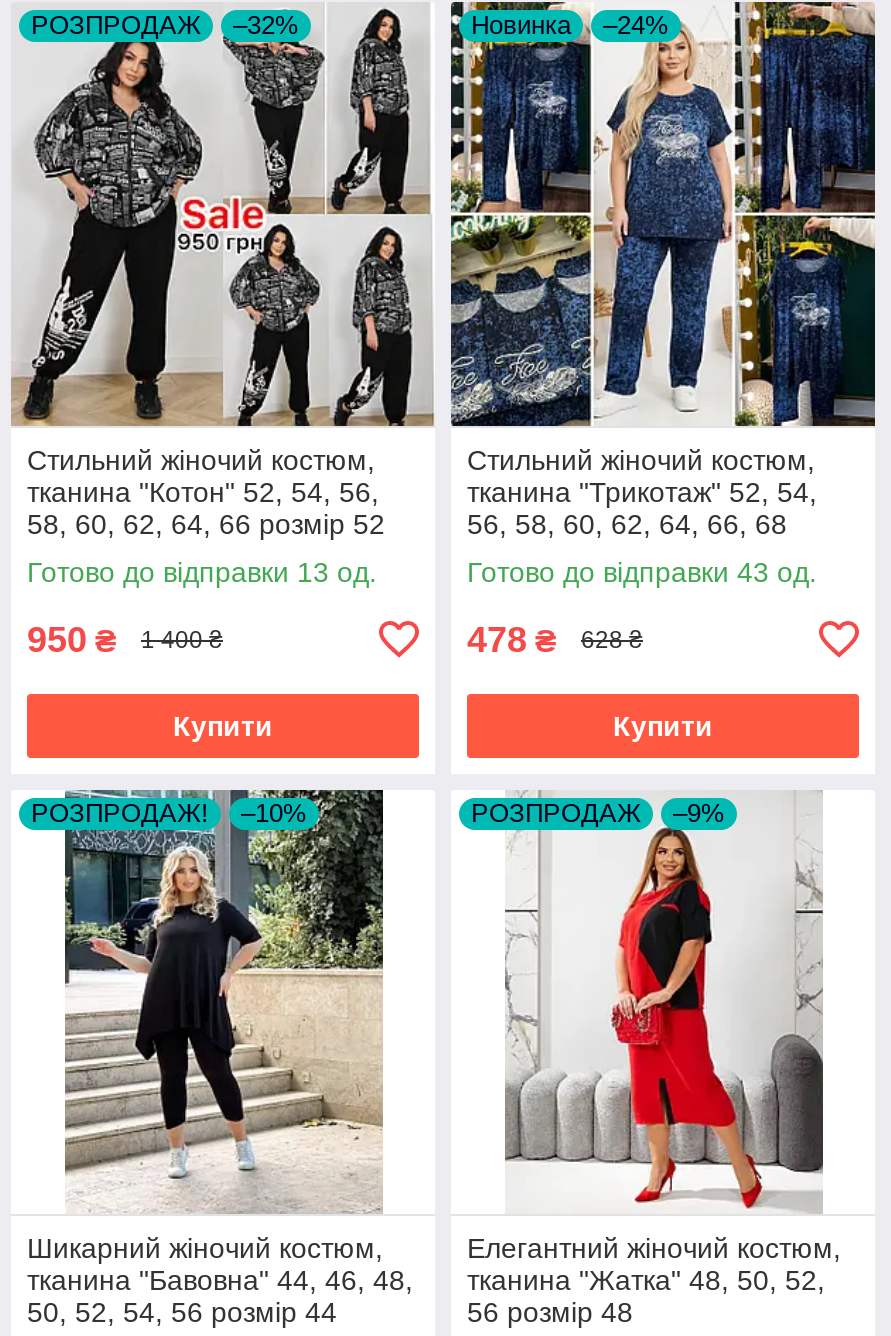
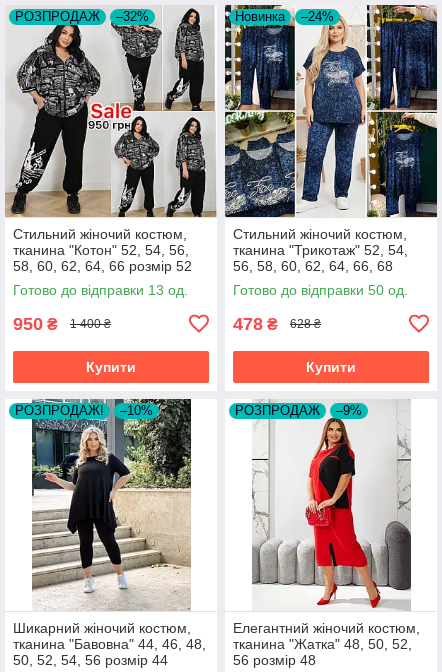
[467,556,817,588] Готово до відправки 43 од. -> [233,282,408,298] Готово до відправки 50 од.

